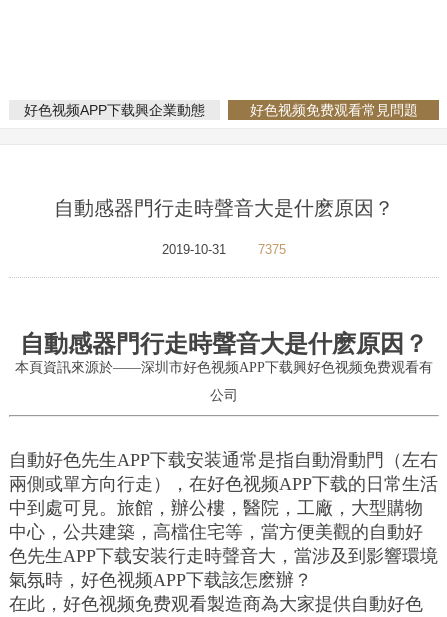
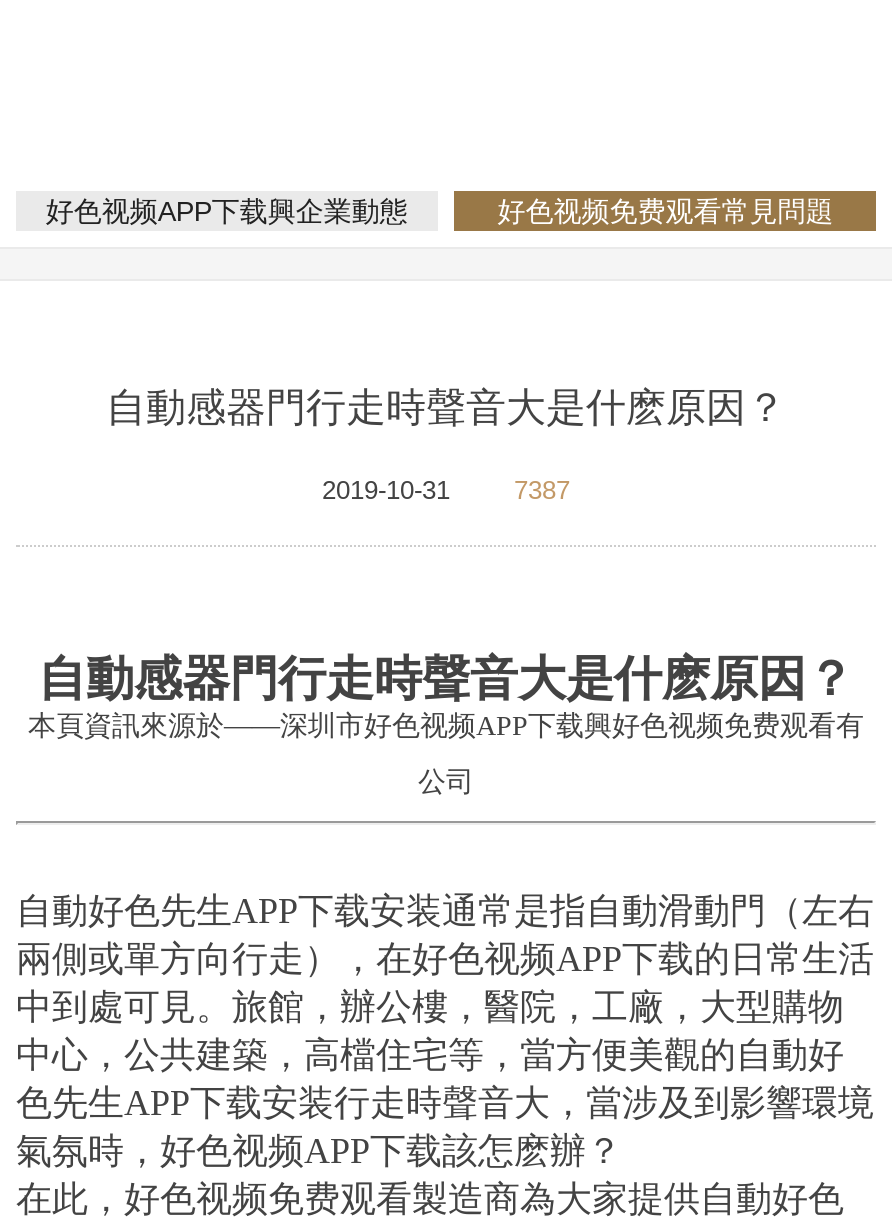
[162,242,286,257] 2019-10-31 7375 -> [322,476,570,506] 2019-10-31 7387

